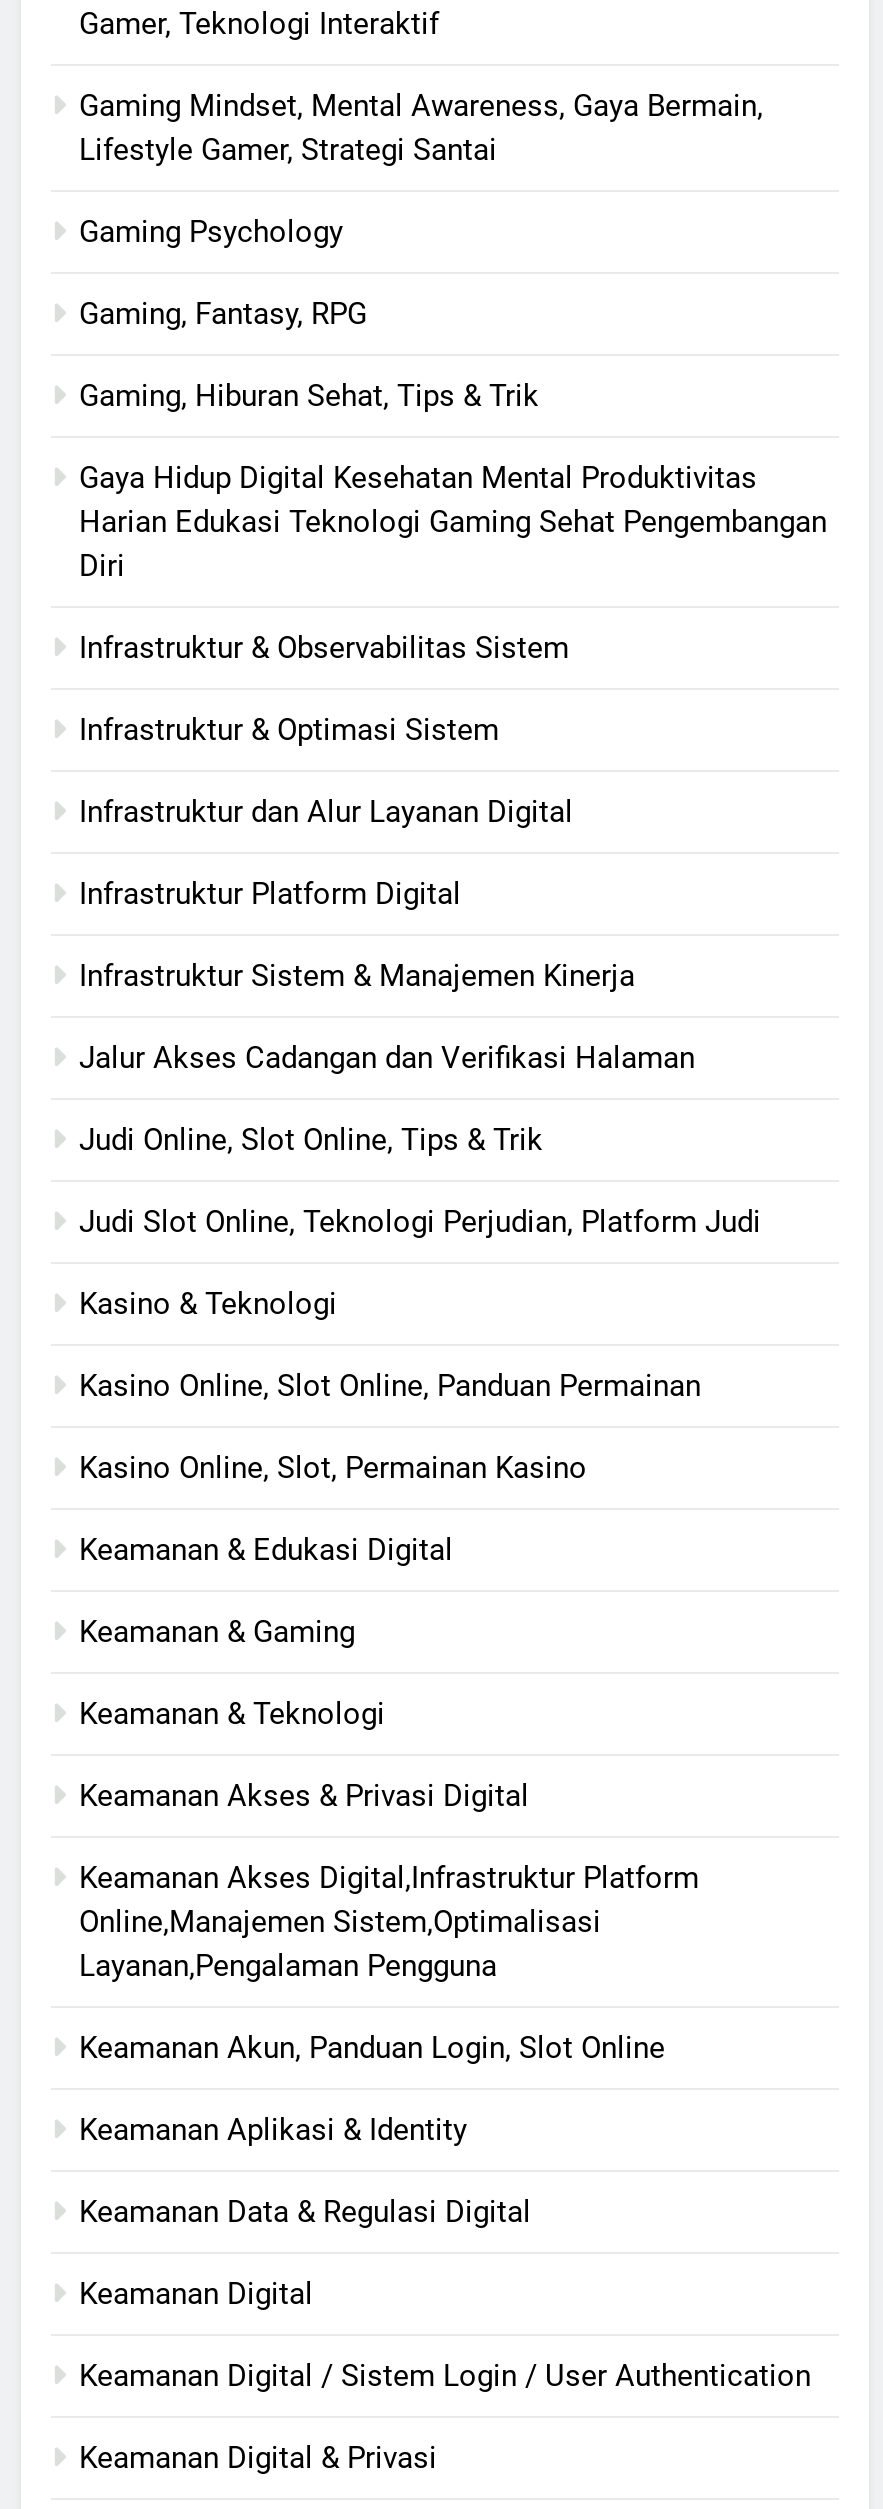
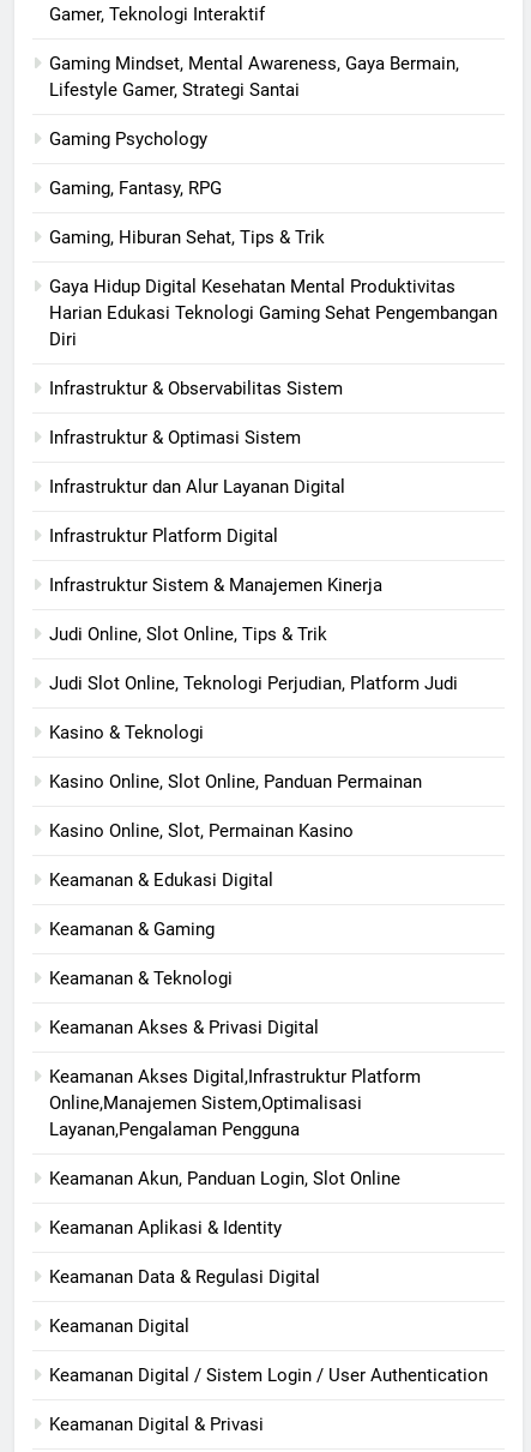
[79,1040,695,1076] Jalur Akses Cadangan dan Verifikasi Halaman -> none

